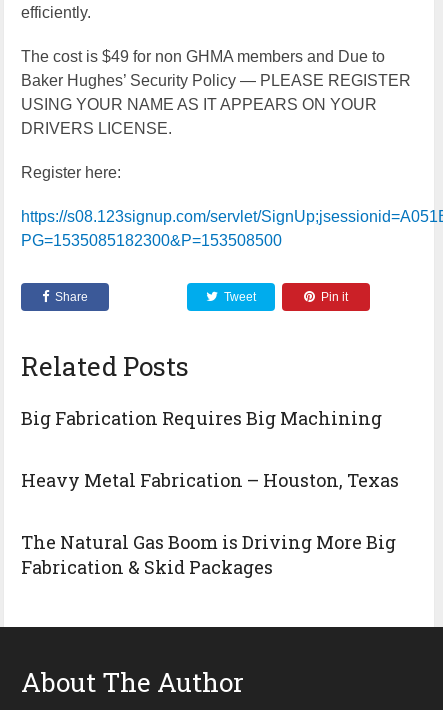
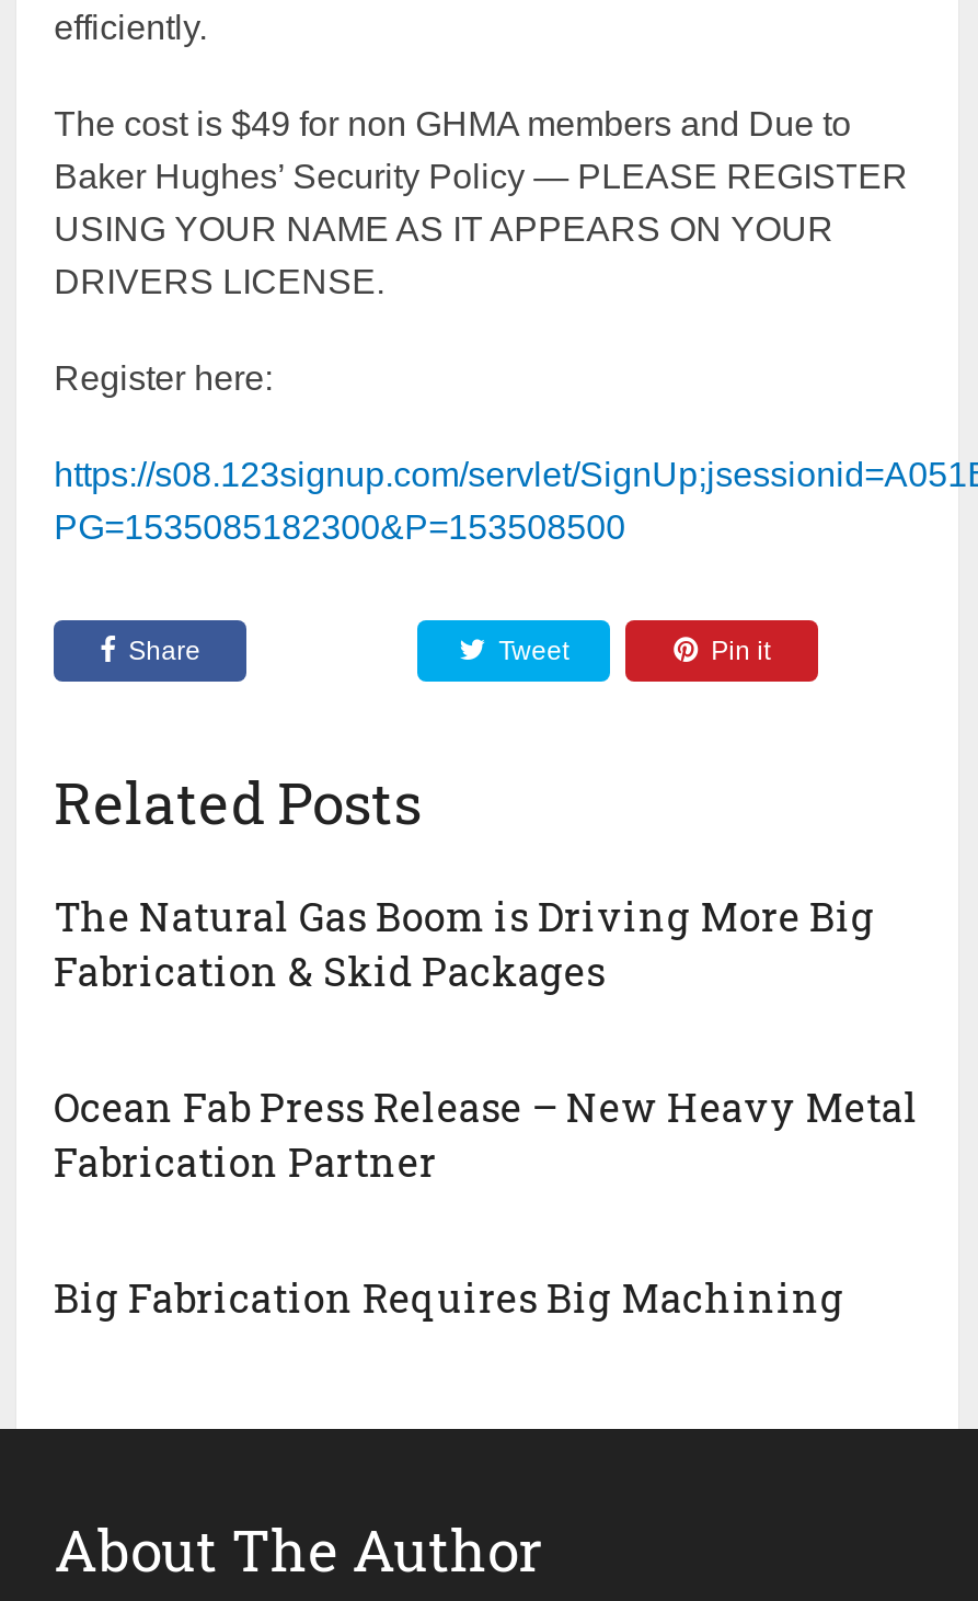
moved [21,406,382,430] -> [54,1271,845,1324]: Big Fabrication Requires Big Machining
[21,468,399,492] Heavy Metal Fabrication – Houston, Texas -> none
moved [21,530,396,579] -> [54,890,875,997]: The Natural Gas Boom is Driving More Big | Fabrication & Skid Packages
none -> [54,1081,919,1188] Ocean Fab Press Release – New Heavy Metal | Fabrication Partner

